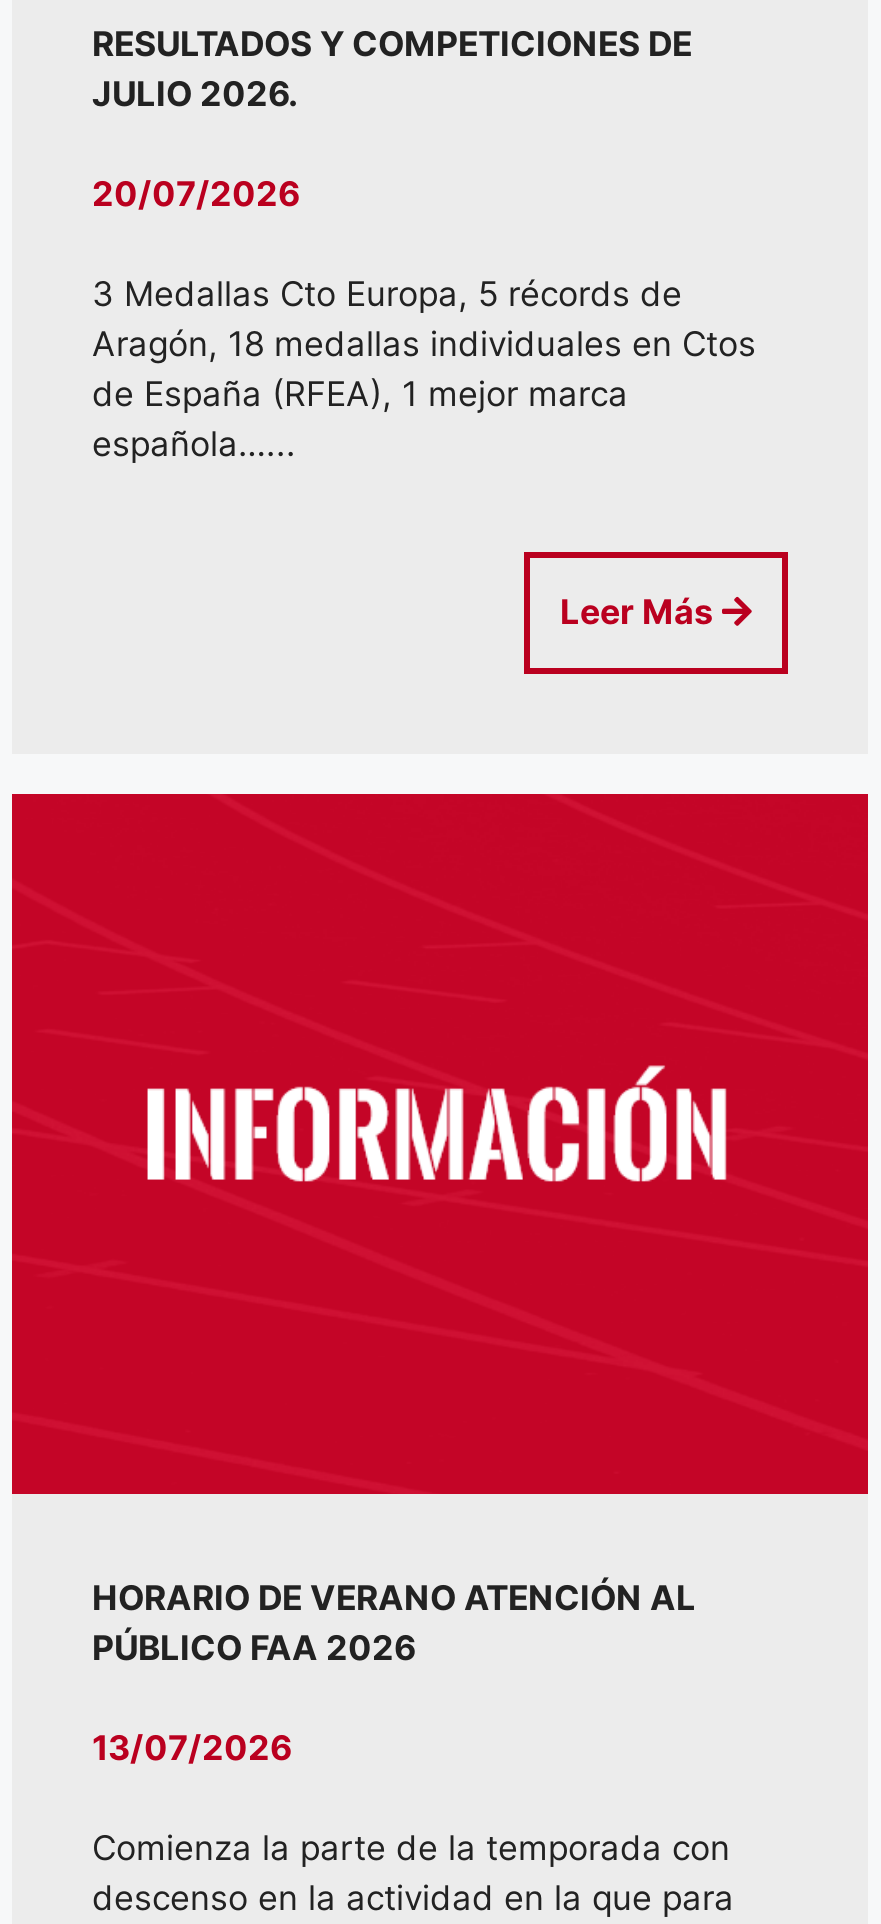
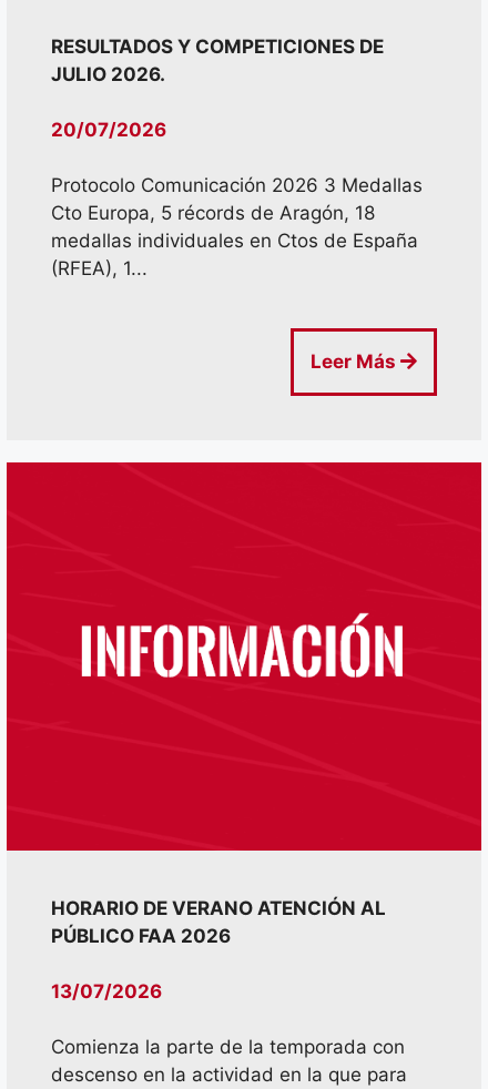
[92,274,756,464] 3 Medallas Cto Europa, 5 récords de | Aragón, 18 medallas individuales en Ctos | de España (RFEA), 1 mejor marca | española…... -> [51,174,423,279] Protocolo Comunicación 2026 3 Medallas | Cto Europa, 5 récords de Aragón, 18 | medallas individuales en Ctos de España | (RFEA), 1...

